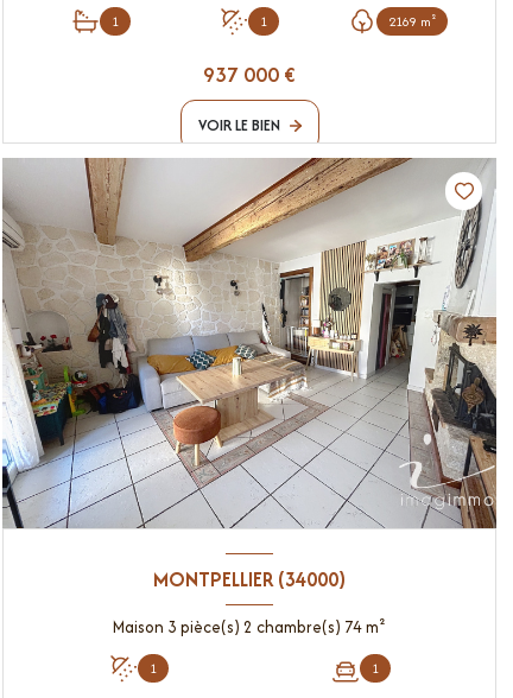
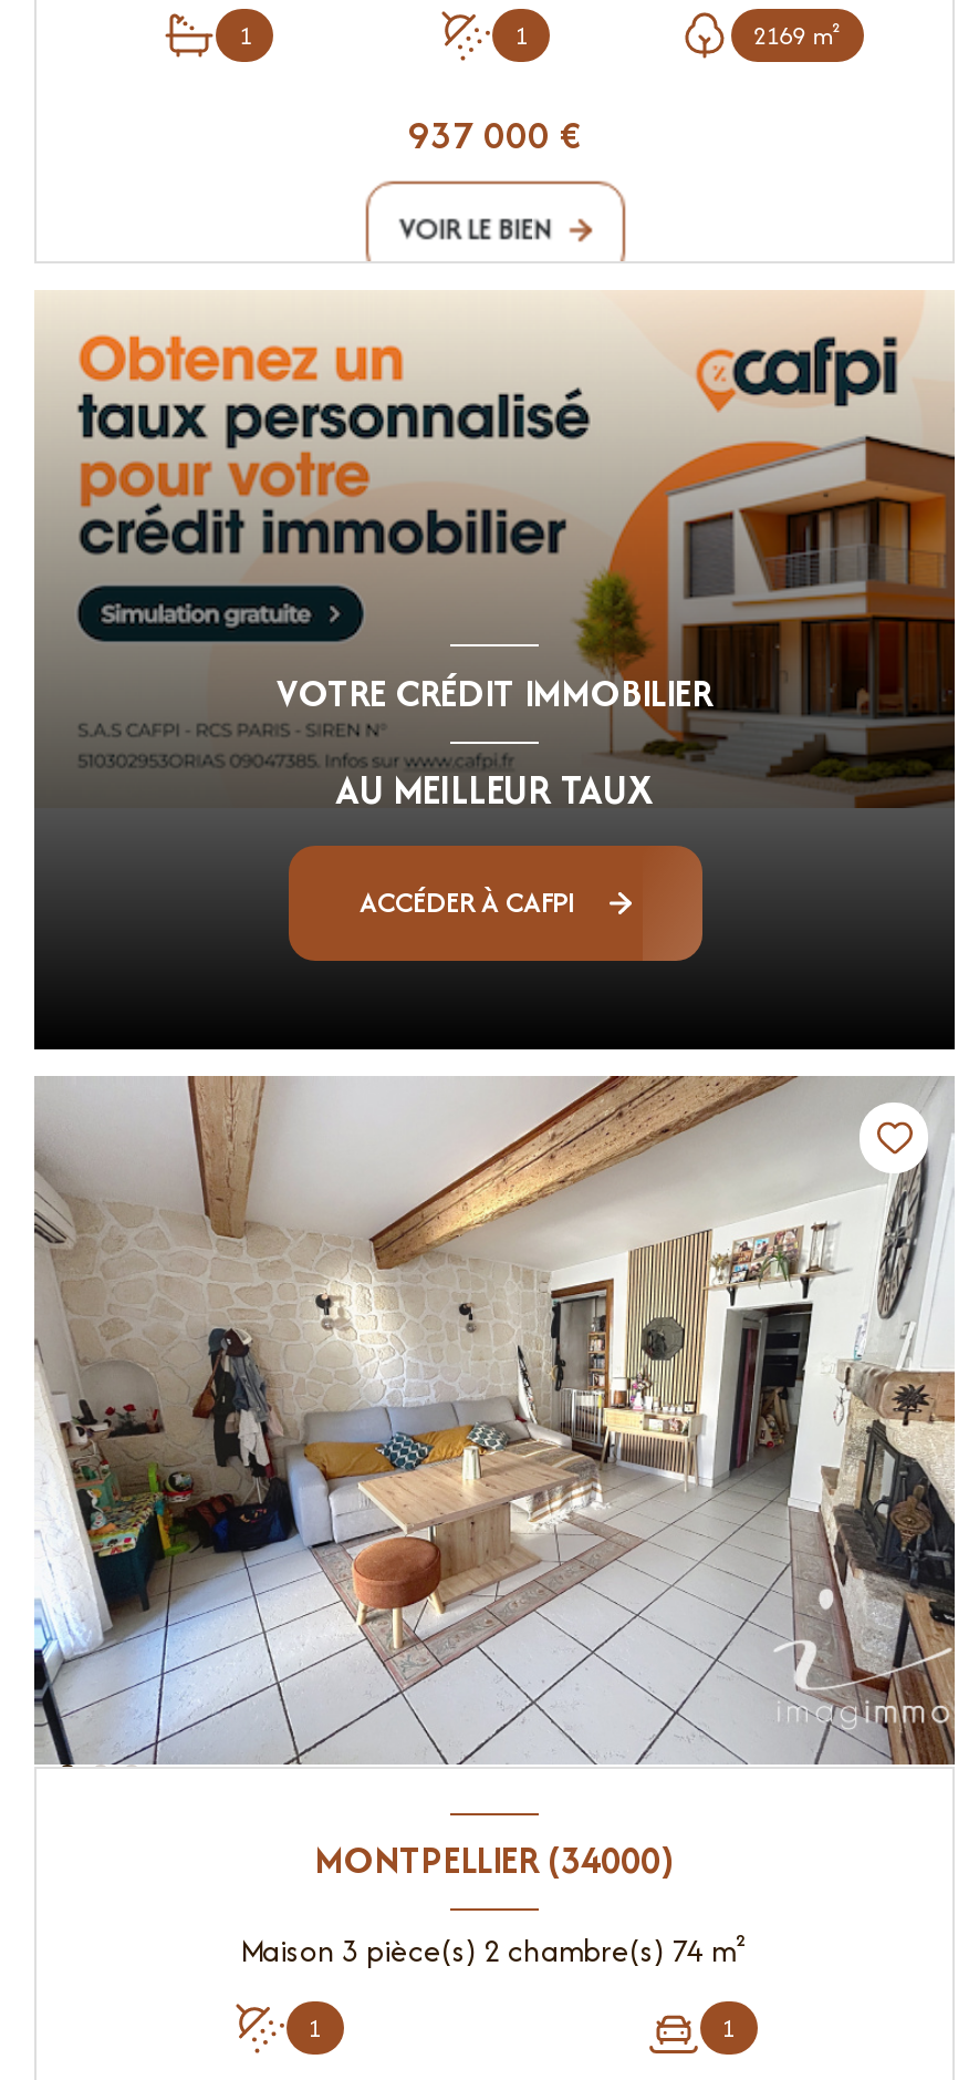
none -> [32,290,957,1052] [image] | VOTRE CRÉDIT IMMOBILIER | AU MEILLEUR TAUX | ACCÉDER À CAFPI

